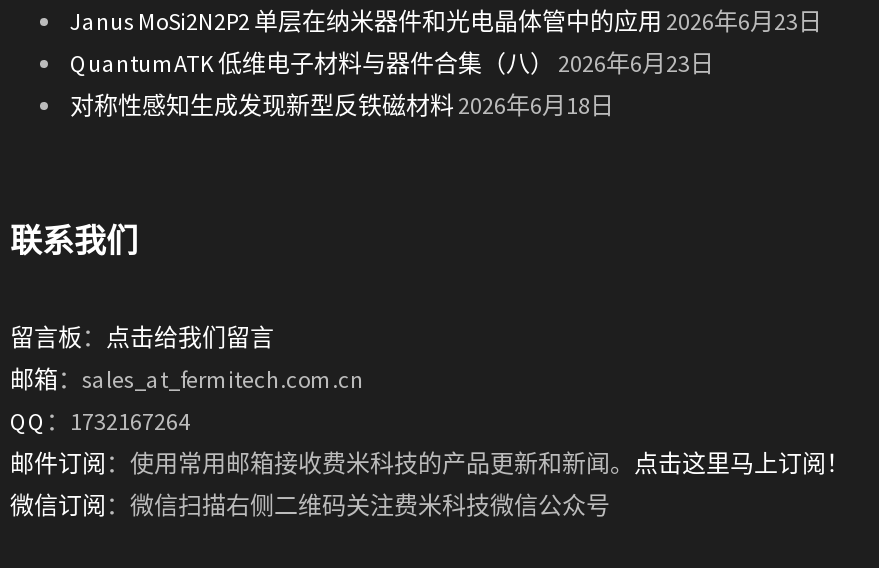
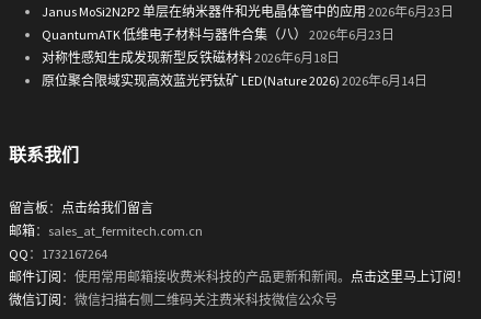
none -> [42,72,427,89] 原位聚合限域实现高效蓝光钙钛矿 LED(Nature 2026) 2026年6月14日

